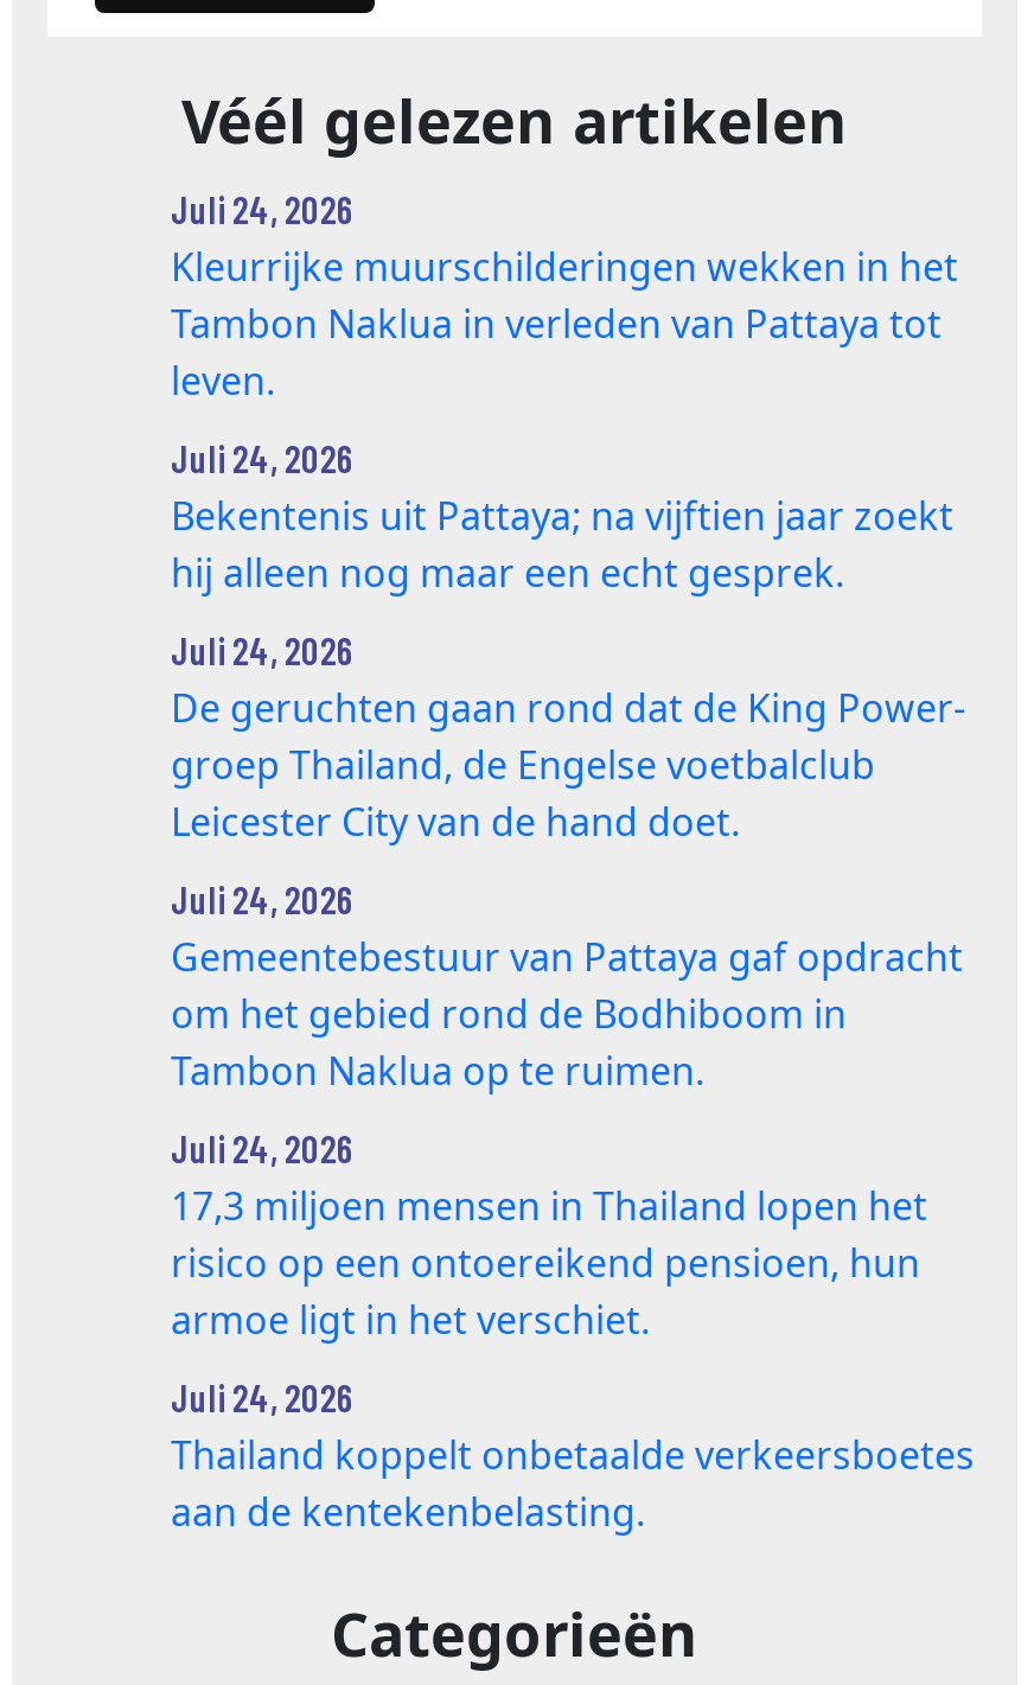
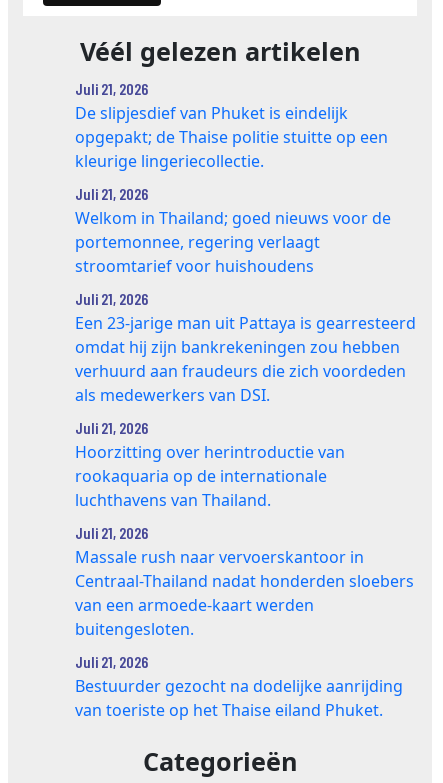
[171,187,958,407] Juli 24, 2026 | Kleurrijke muurschilderingen wekken in het | Tambon Naklua in verleden van Pattaya tot | leven. -> [75,79,388,172] Juli 21, 2026 | De slipjesdief van Phuket is eindelijk | opgepakt; de Thaise politie stuitte op een | kleurige lingeriecollectie.
[171,436,953,599] Juli 24, 2026 | Bekentenis uit Pattaya; na vijftien jaar zoekt | hij alleen nog maar een echt gesprek. -> [75,184,391,277] Juli 21, 2026 | Welkom in Thailand; goed nieuws voor de | portemonnee, regering verlaagt | stroomtarief voor huishoudens
[171,628,965,848] Juli 24, 2026 | De geruchten gaan rond dat de King Power- | groep Thailand, de Engelse voetbalclub | Leicester City van de hand doet. -> [75,289,416,406] Juli 21, 2026 | Een 23-jarige man uit Pattaya is gearresteerd | omdat hij zijn bankrekeningen zou hebben | verhuurd aan fraudeurs die zich voordeden | als medewerkers van DSI.
[171,877,963,1097] Juli 24, 2026 | Gemeentebestuur van Pattaya gaf opdracht | om het gebied rond de Bodhiboom in | Tambon Naklua op te ruimen. -> [75,418,345,511] Juli 21, 2026 | Hoorzitting over herintroductie van | rookaquaria op de internationale | luchthavens van Thailand.
[171,1126,927,1346] Juli 24, 2026 | 17,3 miljoen mensen in Thailand lopen het | risico op een ontoereikend pensioen, hun | armoe ligt in het verschiet. -> [75,523,414,640] Juli 21, 2026 | Massale rush naar vervoerskantoor in | Centraal-Thailand nadat honderden sloebers | van een armoede-kaart werden | buitengesloten.
[171,1375,975,1538] Juli 24, 2026 | Thailand koppelt onbetaalde verkeersboetes | aan de kentekenbelasting. -> [75,652,403,721] Juli 21, 2026 | Bestuurder gezocht na dodelijke aanrijding | van toeriste op het Thaise eiland Phuket.

